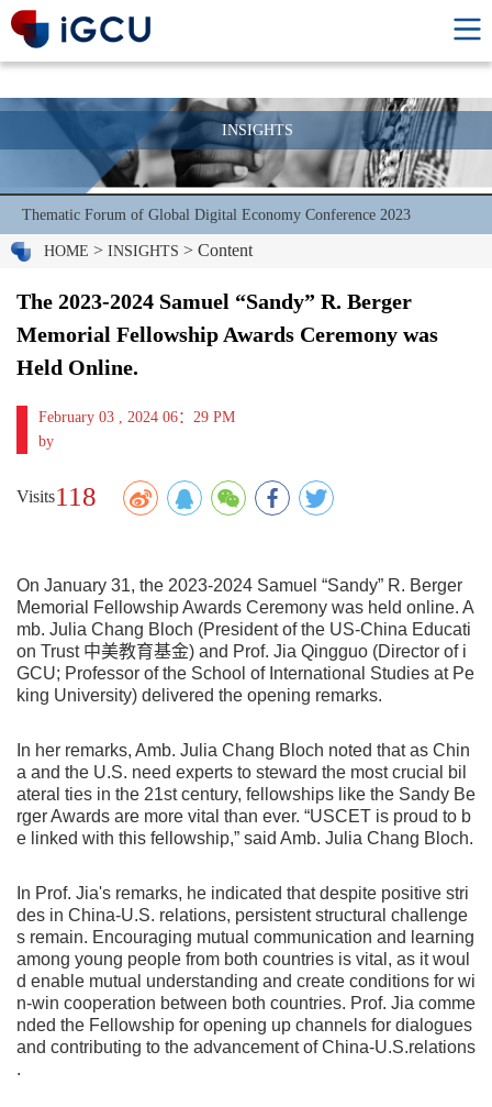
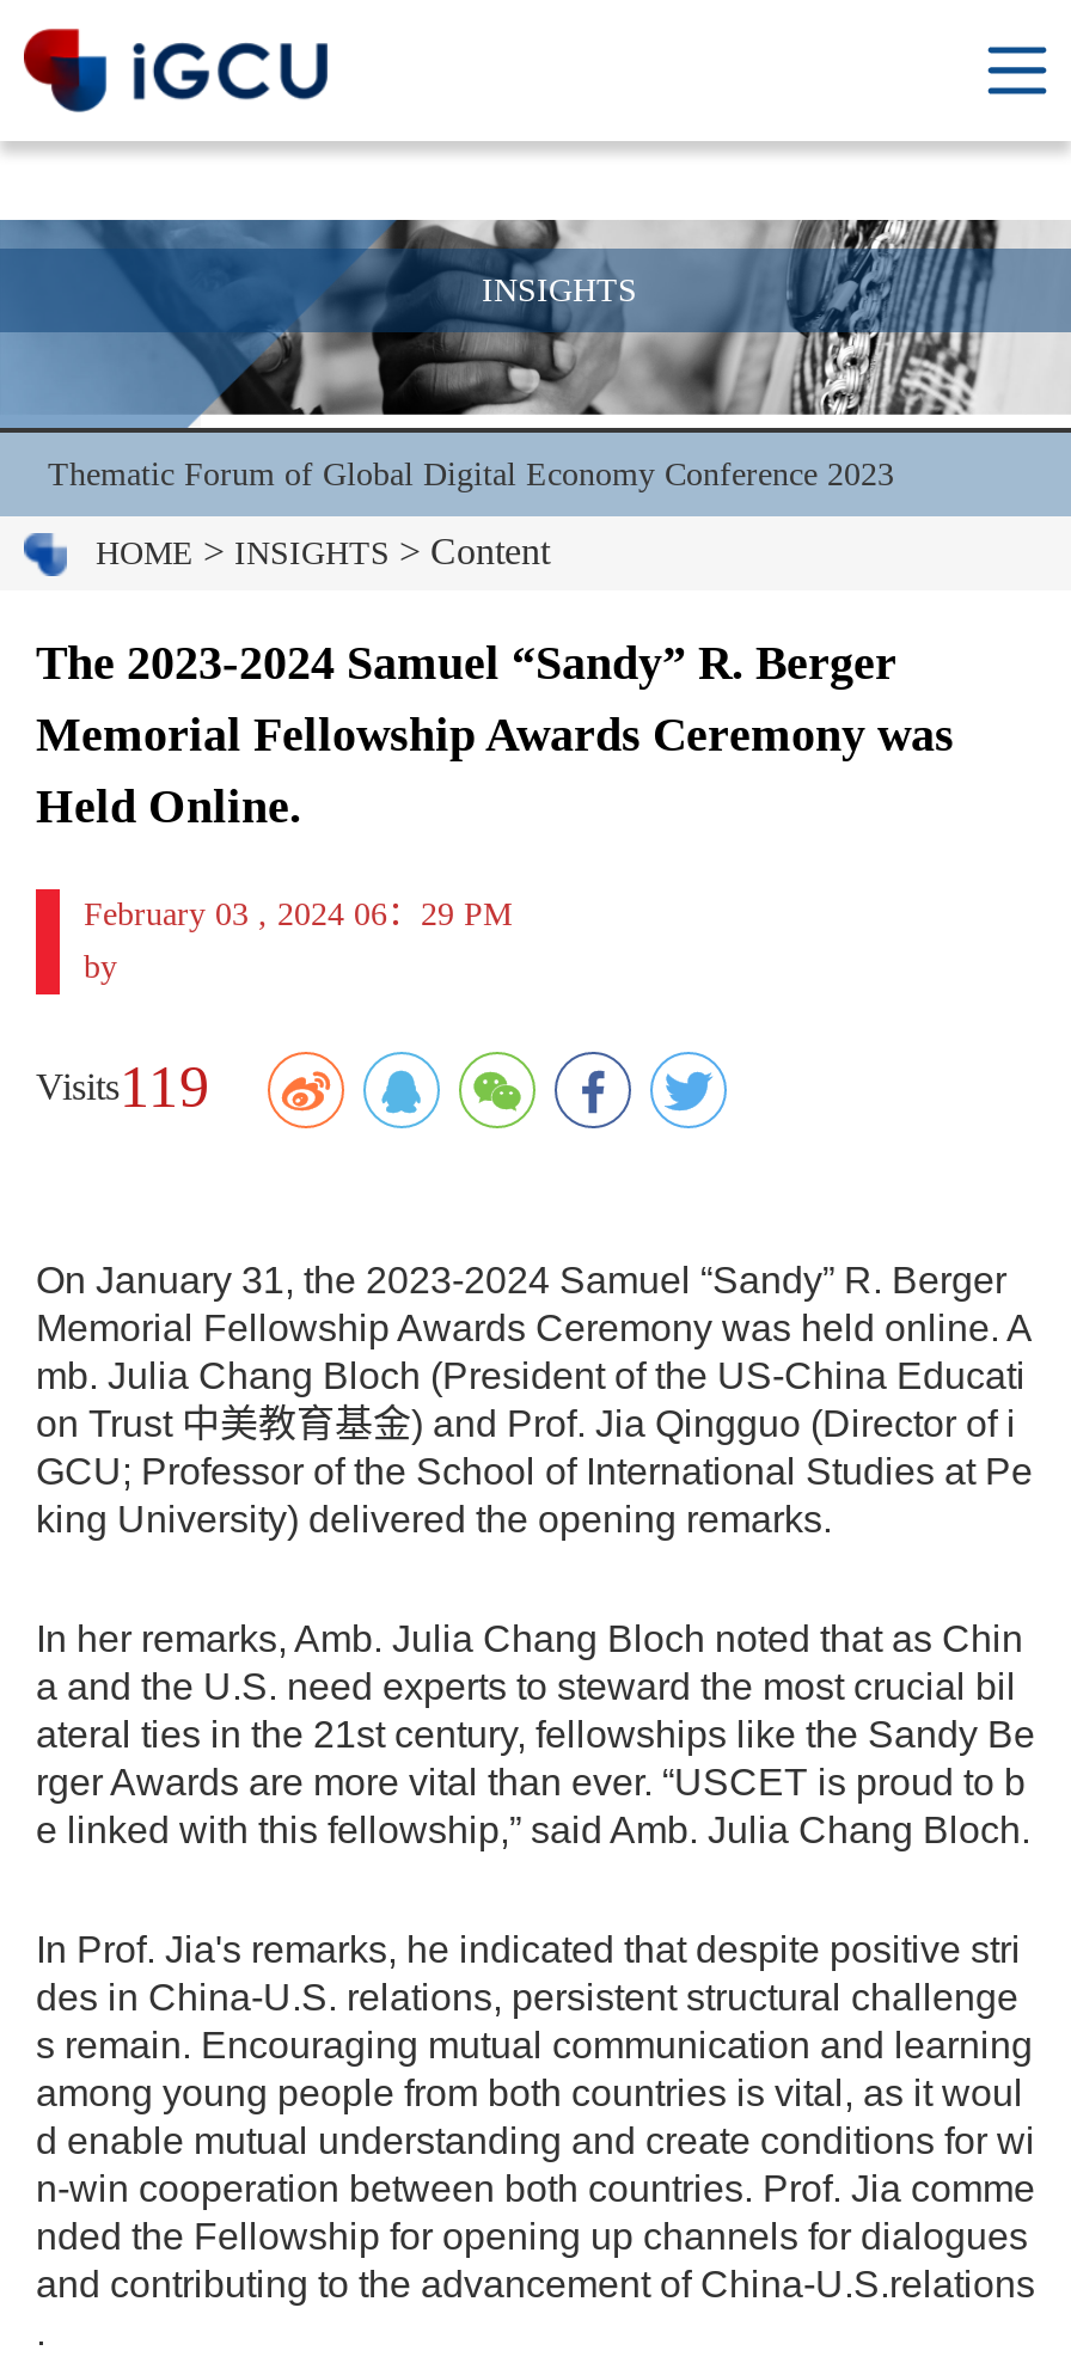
[16,482,97,512] Visits118 -> [36,1055,210,1119] Visits119

